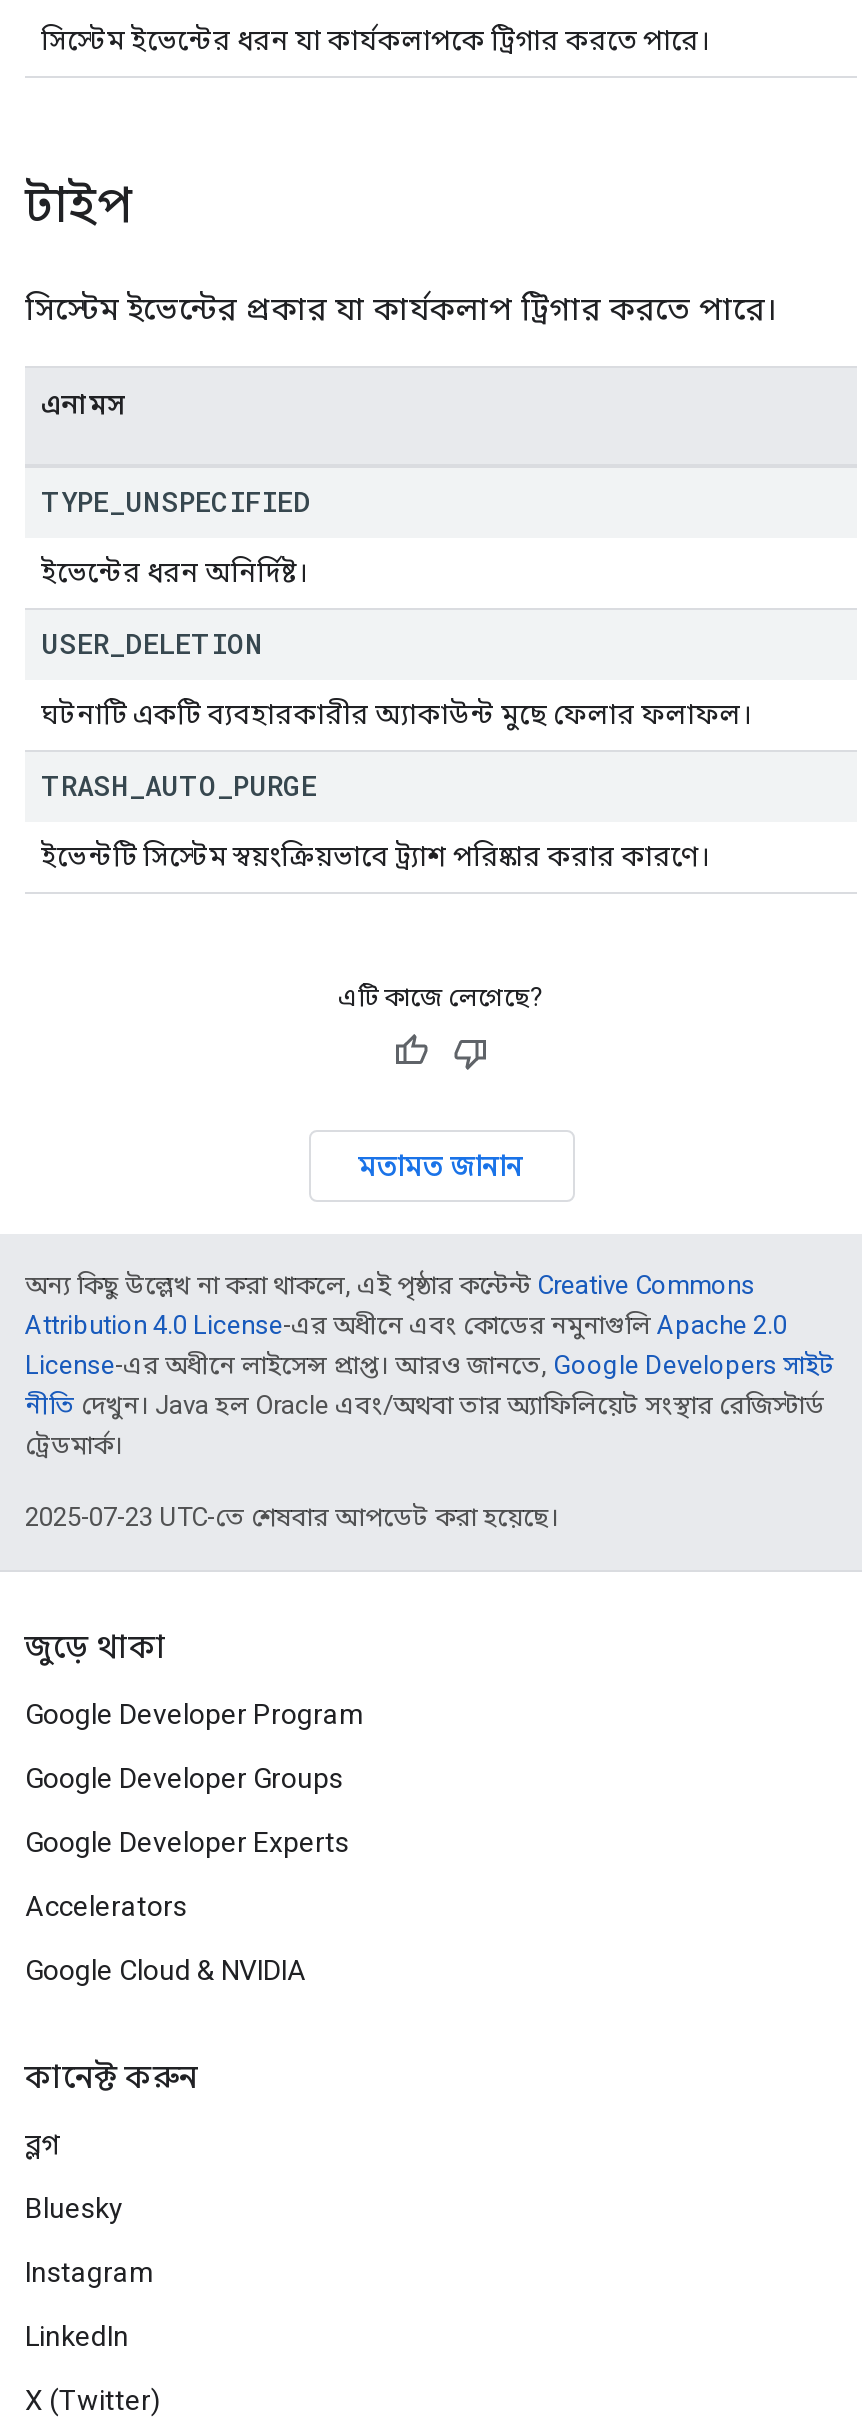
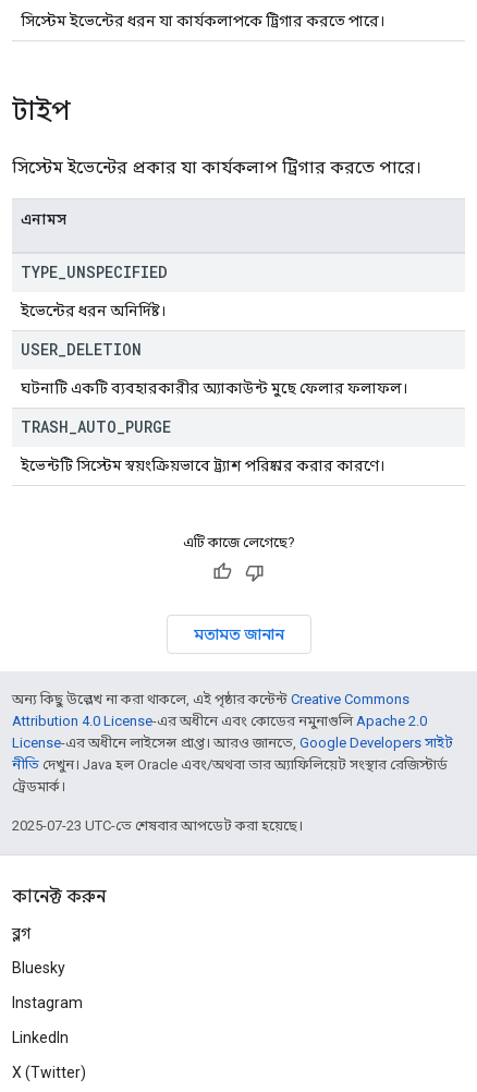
[25,1628,365,1986] জুড়ে থাকা | Google Developer Program | Google Developer Groups | Google Developer Experts | Accelerators | Google Cloud & NVIDIA -> none

